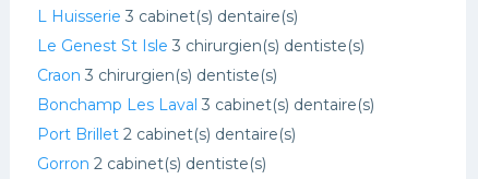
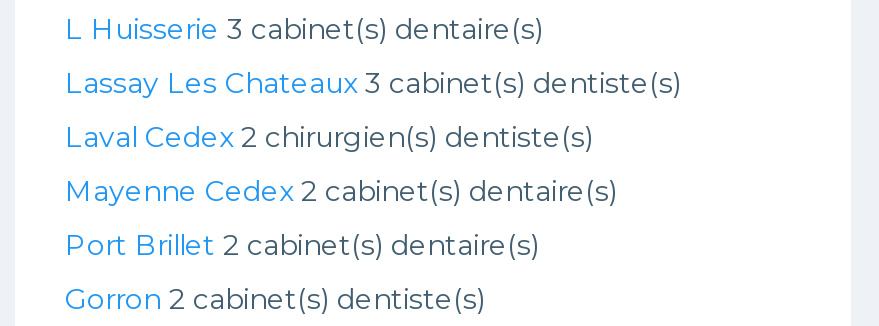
[37,36,365,56] Le Genest St Isle 3 chirurgien(s) dentiste(s) -> [65,65,681,101] Lassay Les Chateaux 3 cabinet(s) dentiste(s)
[37,65,277,85] Craon 3 chirurgien(s) dentiste(s) -> [65,119,593,155] Laval Cedex 2 chirurgien(s) dentiste(s)
[37,95,374,115] Bonchamp Les Laval 3 cabinet(s) dentaire(s) -> [65,173,617,209] Mayenne Cedex 2 cabinet(s) dentaire(s)

